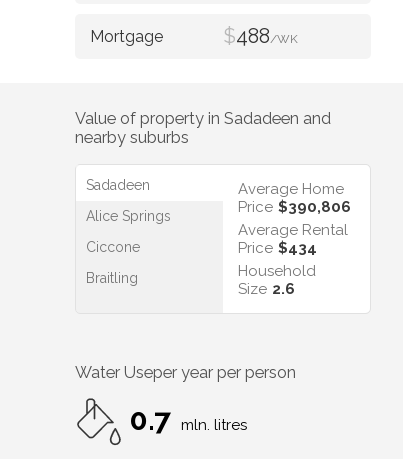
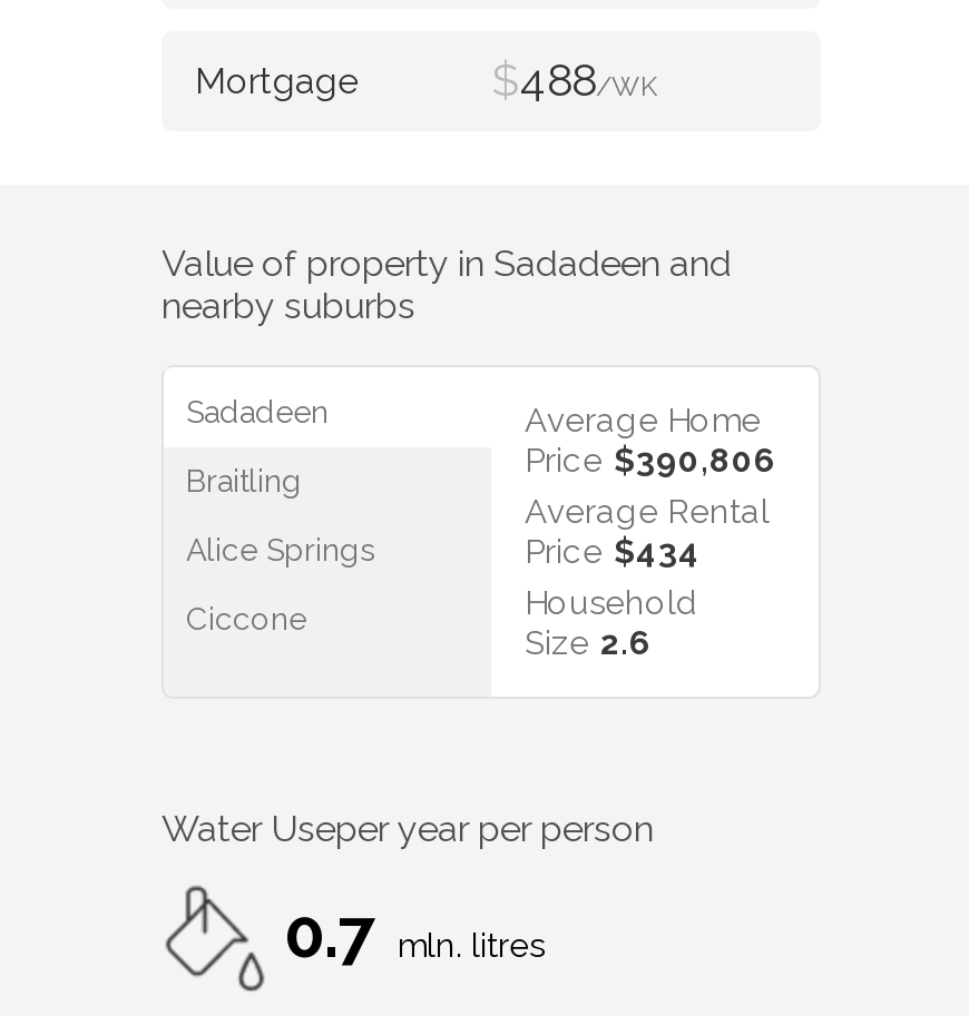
moved [86,208,171,255] -> [186,531,375,636]: Alice Springs | Ciccone
moved [86,270,138,286] -> [186,462,302,498]: Braitling

